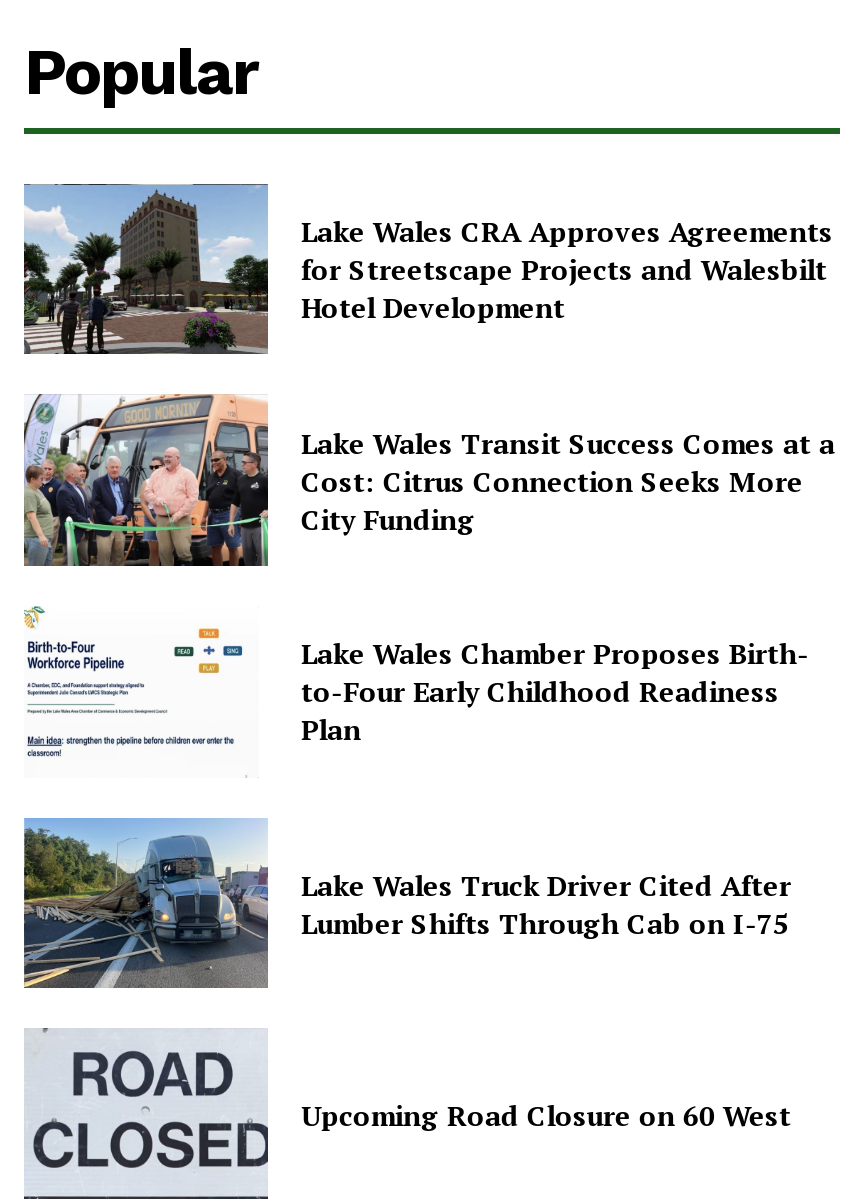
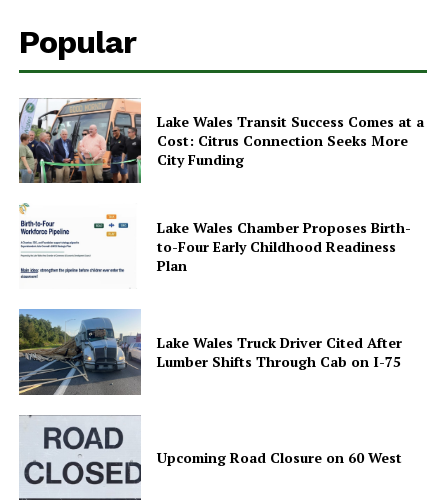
[22,184,833,356] [image] | Lake Wales CRA Approves Agreements | for Streetscape Projects and Walesbilt | Hotel Development -> none

